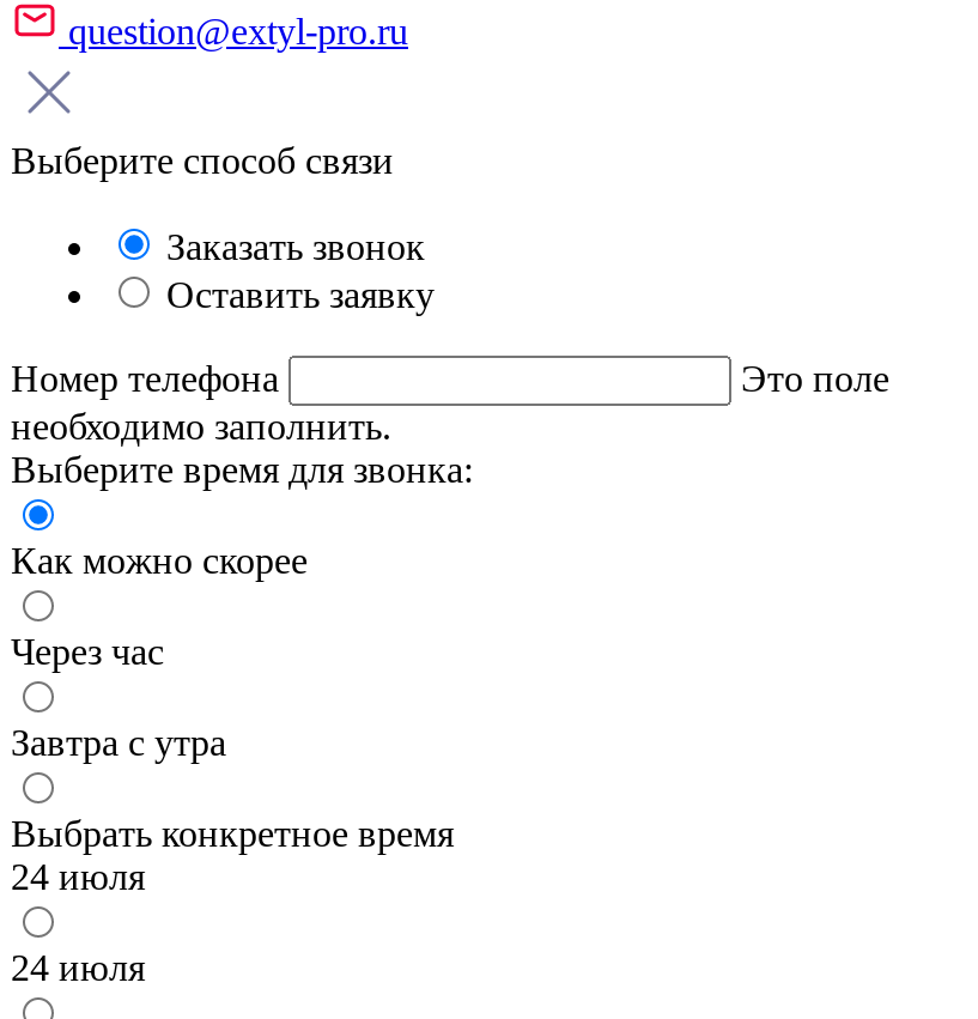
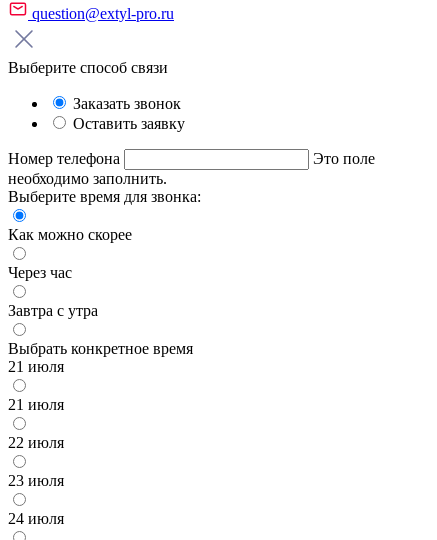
[11,856,145,897] 24 июля -> [8,358,64,489] 21 июля | 21 июля | 22 июля | 23 июля

